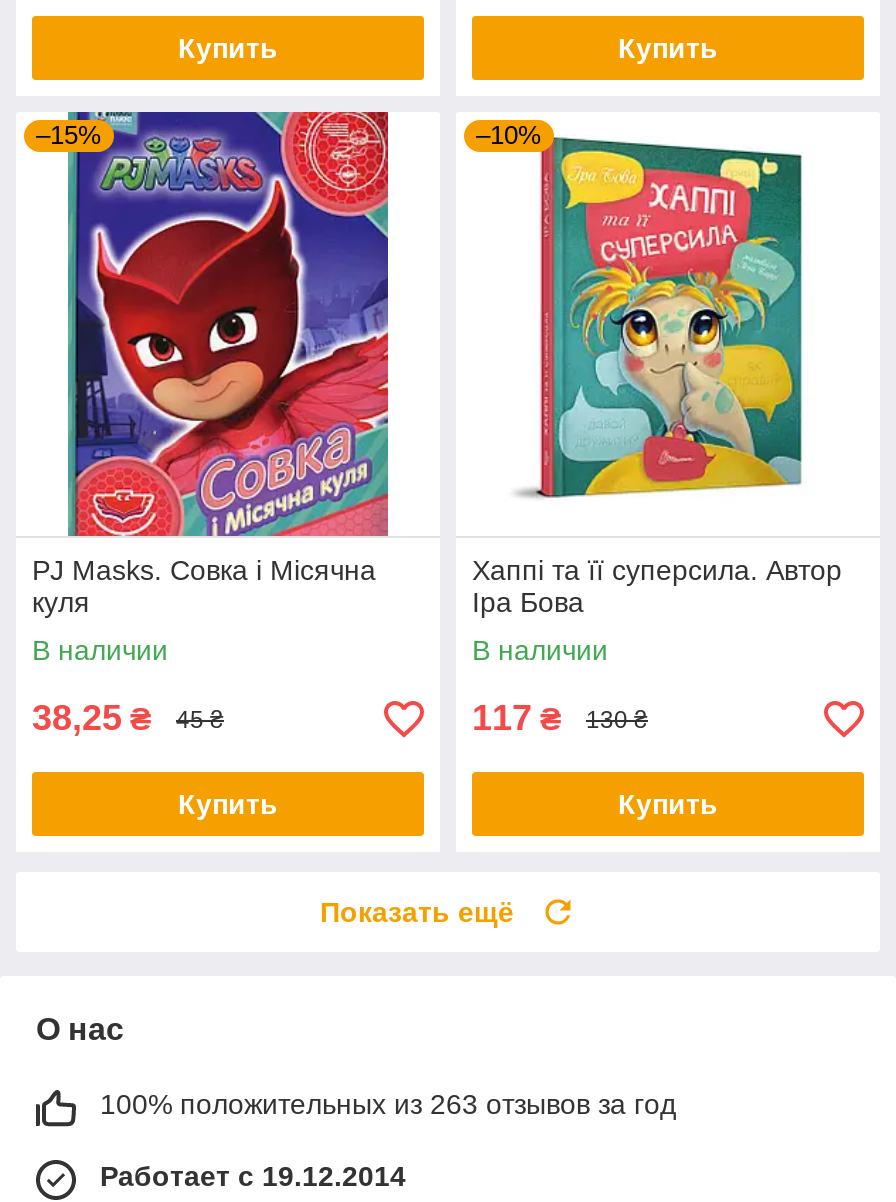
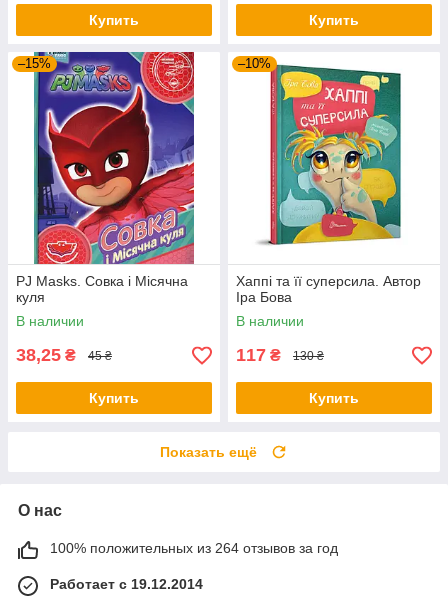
[100,1089,676,1121] 100% положительных из 263 отзывов за год -> [50,540,338,556] 100% положительных из 264 отзывов за год

